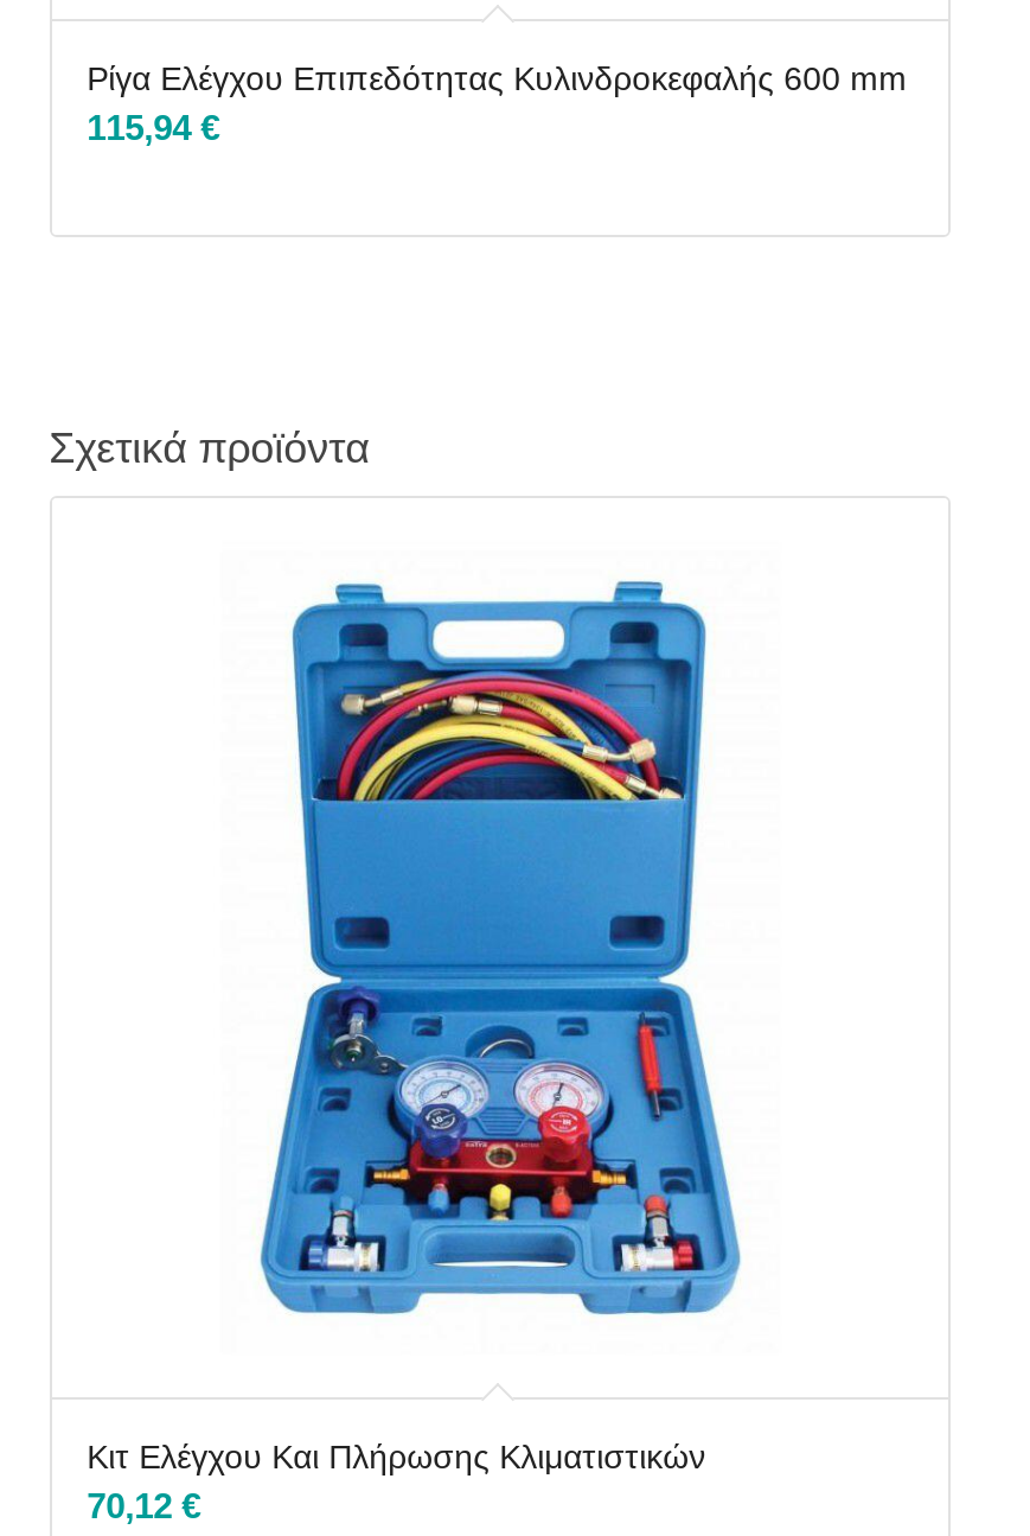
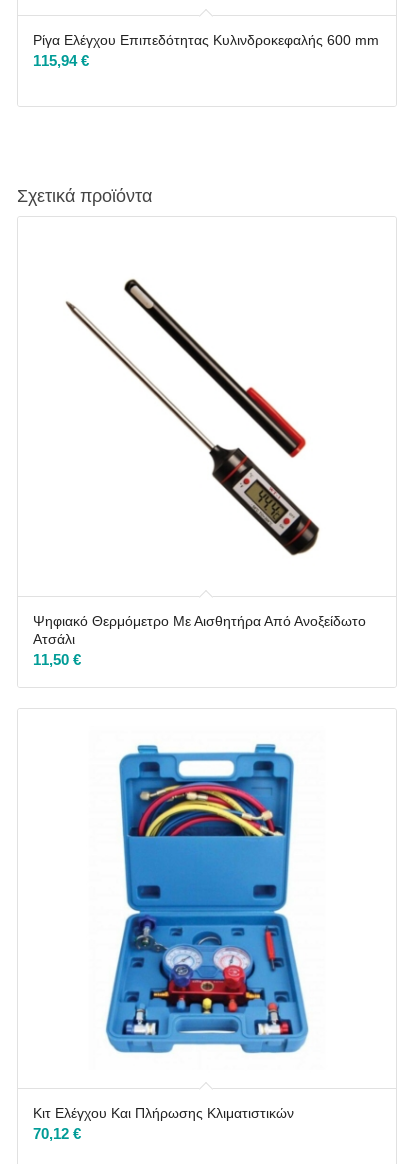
none -> [33,613,366,668] Ψηφιακό Θερμόμετρο Με Αισθητήρα Από Ανοξείδωτο | Ατσάλι | 11,50 €
none -> [65,278,320,556] [image]

